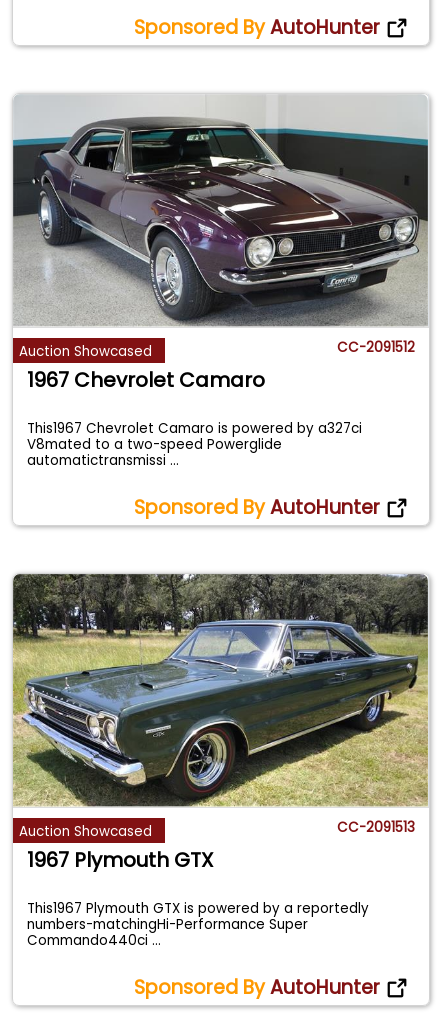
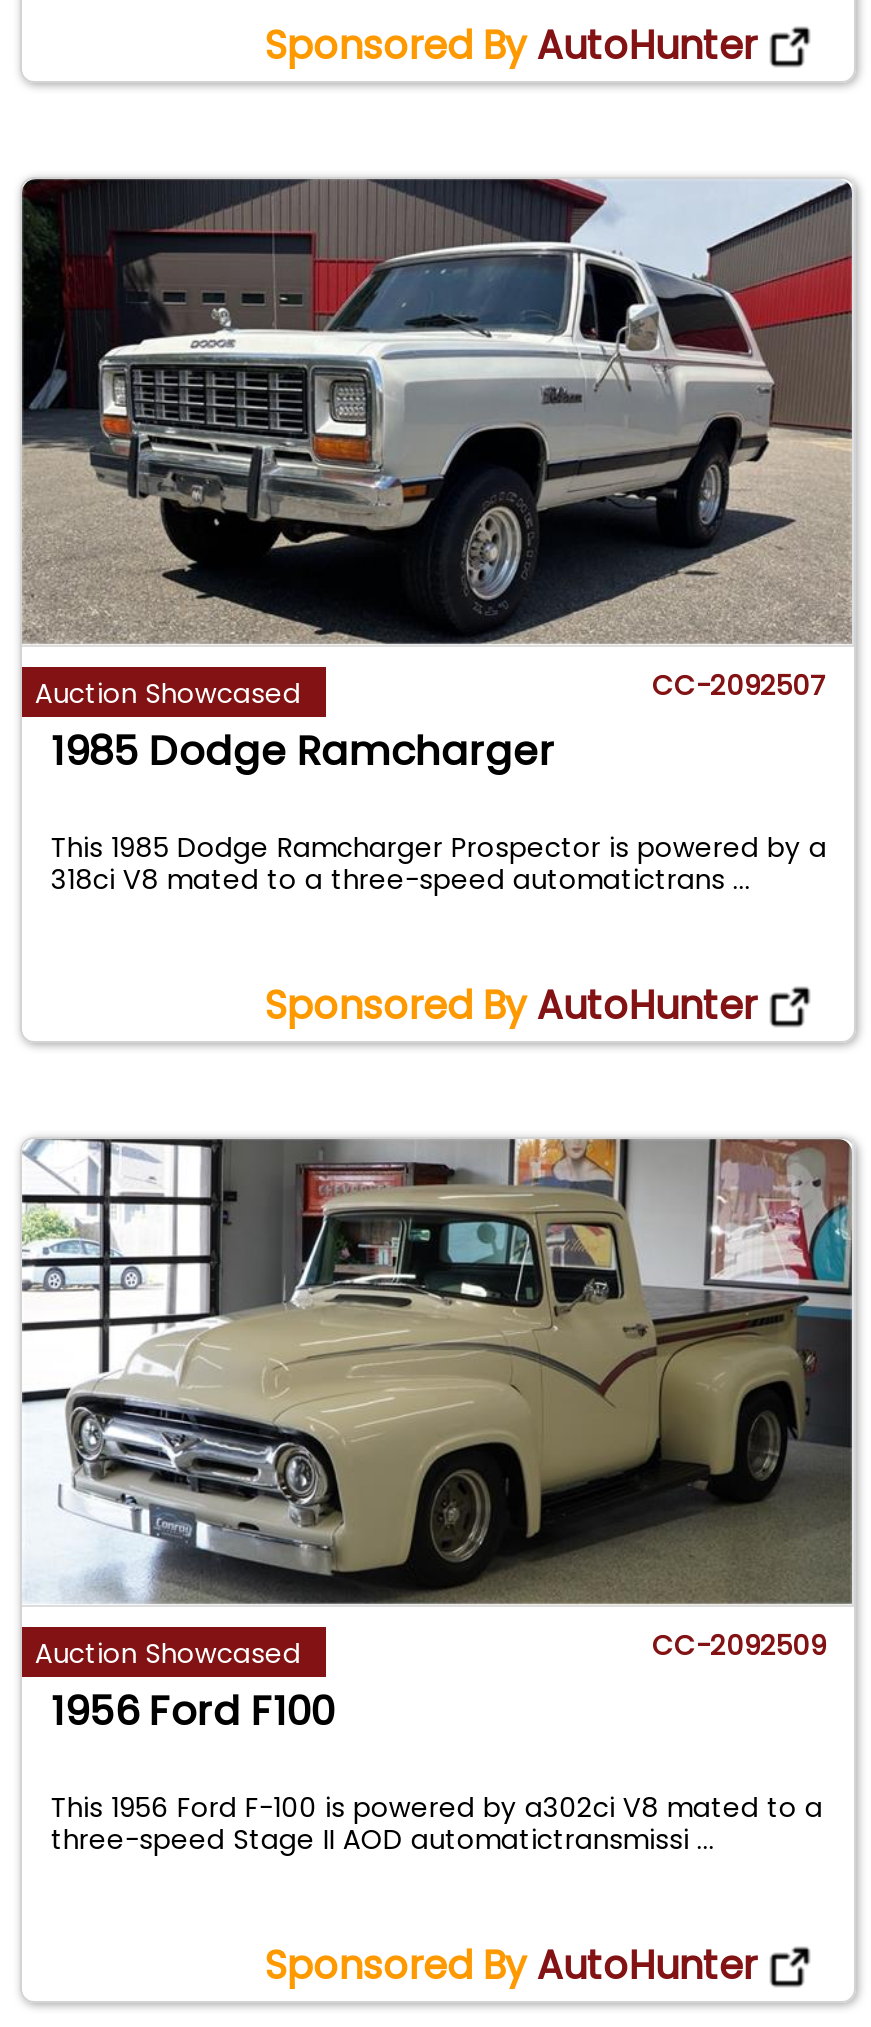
[12,94,429,394] [image] | CC-2091512 | 1967 Chevrolet Camaro -> [20,177,854,779] [image] | CC-2092507 | 1985 Dodge Ramcharger
[27,419,362,470] This1967 Chevrolet Camaro is powered by a327ci | V8mated to a two-speed Powerglide | automatictransmissi... -> [51,829,827,899] This 1985 Dodge Ramcharger Prospector is powered by a | 318ci V8 mated to a three-speed automatictrans...
[12,573,428,874] [image] | CC-2091513 | 1967 Plymouth GTX -> [20,1137,854,1739] [image] | CC-2092509 | 1956 Ford F100
[27,899,369,950] This1967 Plymouth GTX is powered by a reportedly | numbers-matchingHi-Performance Super | Commando440ci... -> [51,1789,823,1859] This 1956 Ford F-100 is powered by a302ci V8 mated to a | three-speed Stage II AOD automatictransmissi...

